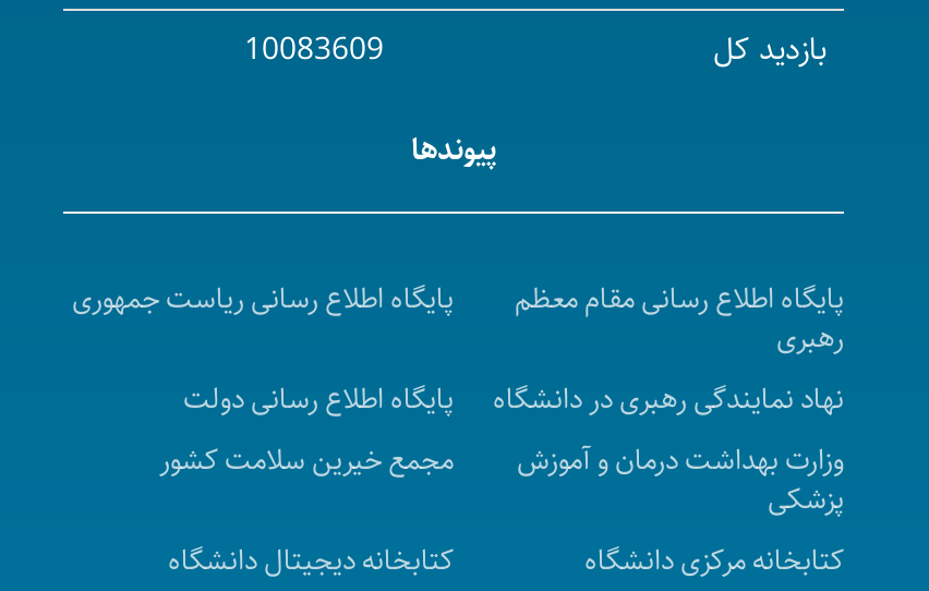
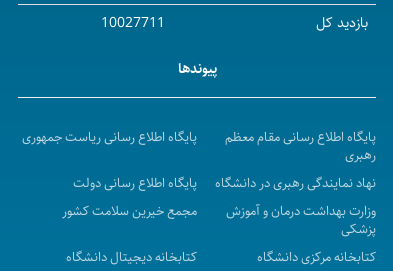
[244,26,384,74] 10083609 -> [101,12,165,34] 10027711

